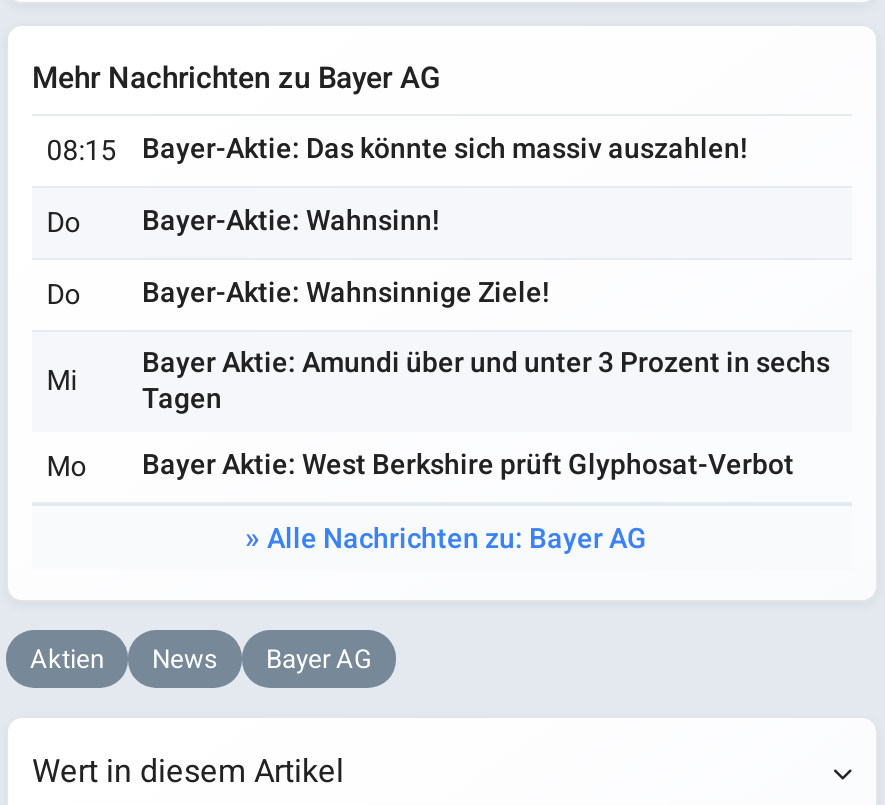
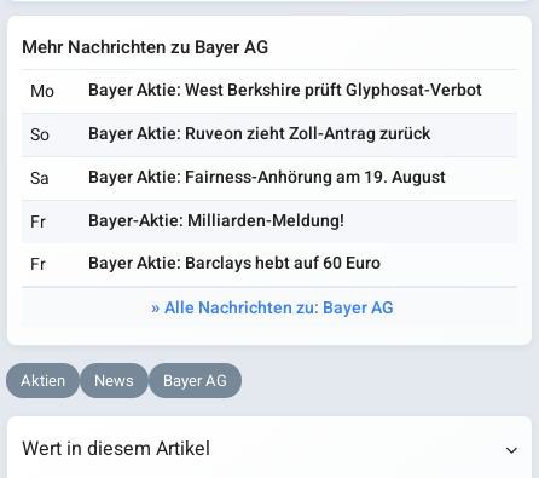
[46,127,830,419] 08:15 | Bayer-Aktie: Das könnte sich massiv auszahlen! | Do | Bayer-Aktie: Wahnsinn! | Do | Bayer-Aktie: Wahnsinnige Ziele! | Mi | Bayer Aktie: Amundi über und unter 3 Prozent in sechs | Tagen -> none
moved [46,443,794,487] -> [30,77,482,104]: Mo | Bayer Aktie: West Berkshire prüft Glyphosat-Verbot
none -> [30,121,446,277] So | Bayer Aktie: Ruveon zieht Zoll-Antrag zurück | Sa | Bayer Aktie: Fairness-Anhörung am 19. August | Fr | Bayer-Aktie: Milliarden-Meldung! | Fr | Bayer Aktie: Barclays hebt auf 60 Euro

